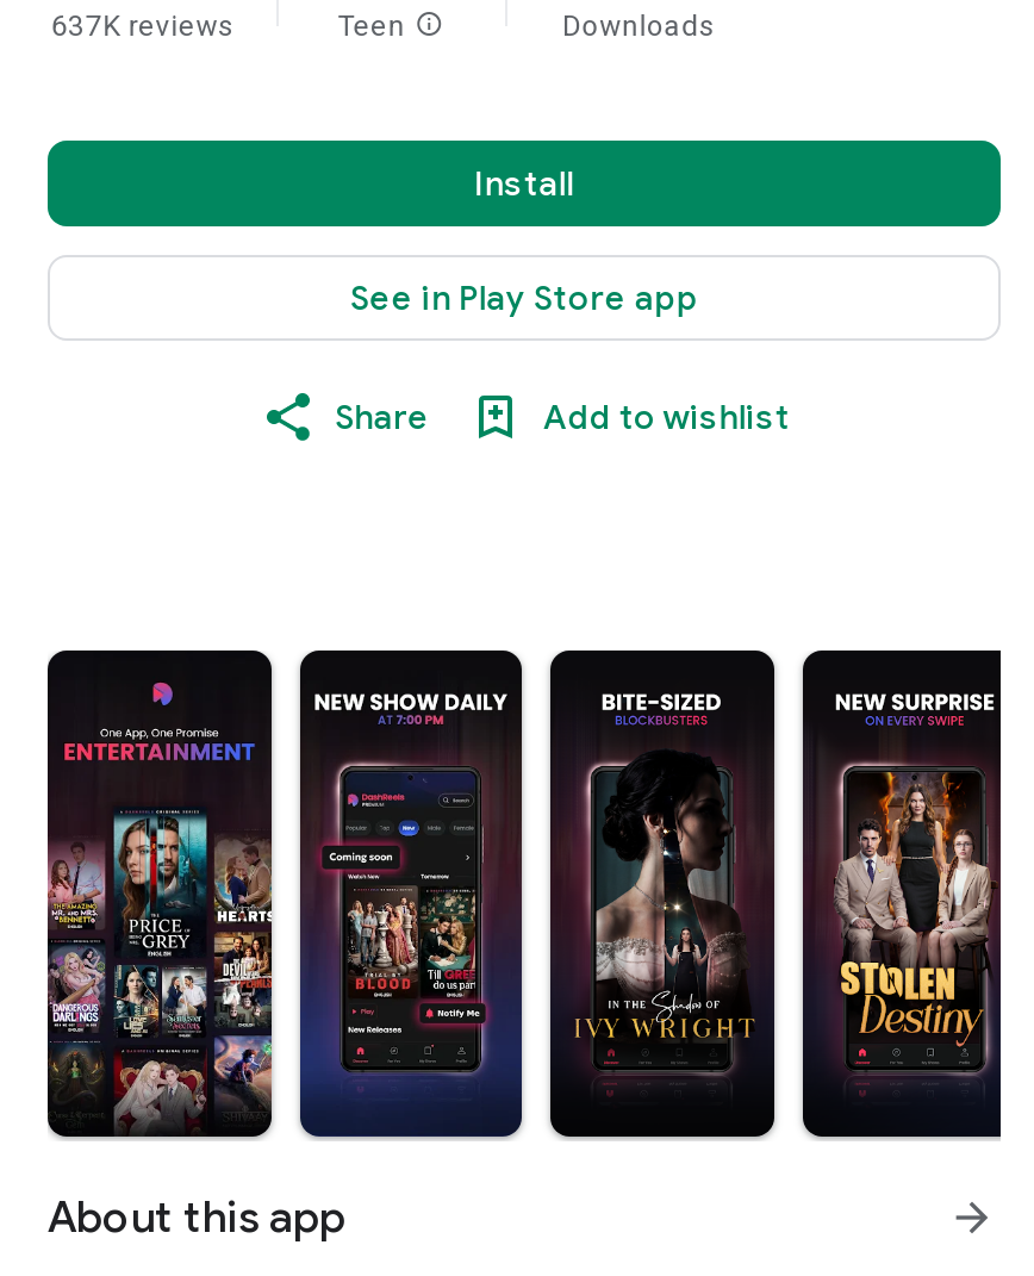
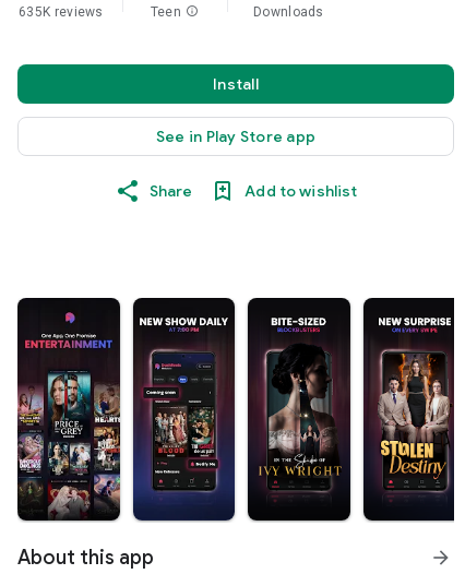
[51,10,235,43] 637K reviews -> [19,4,103,20] 635K reviews

